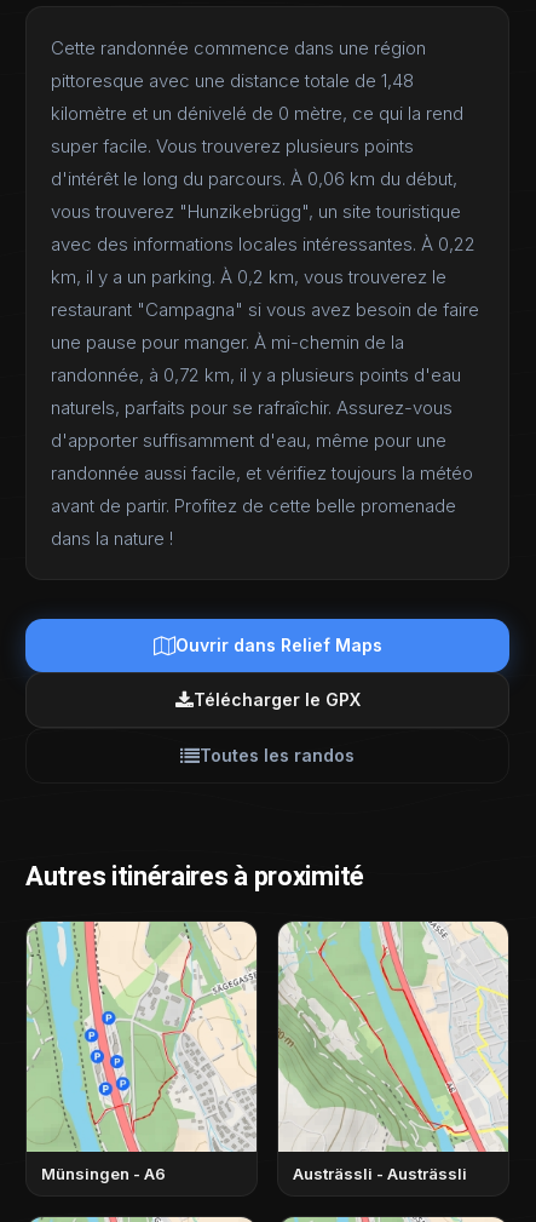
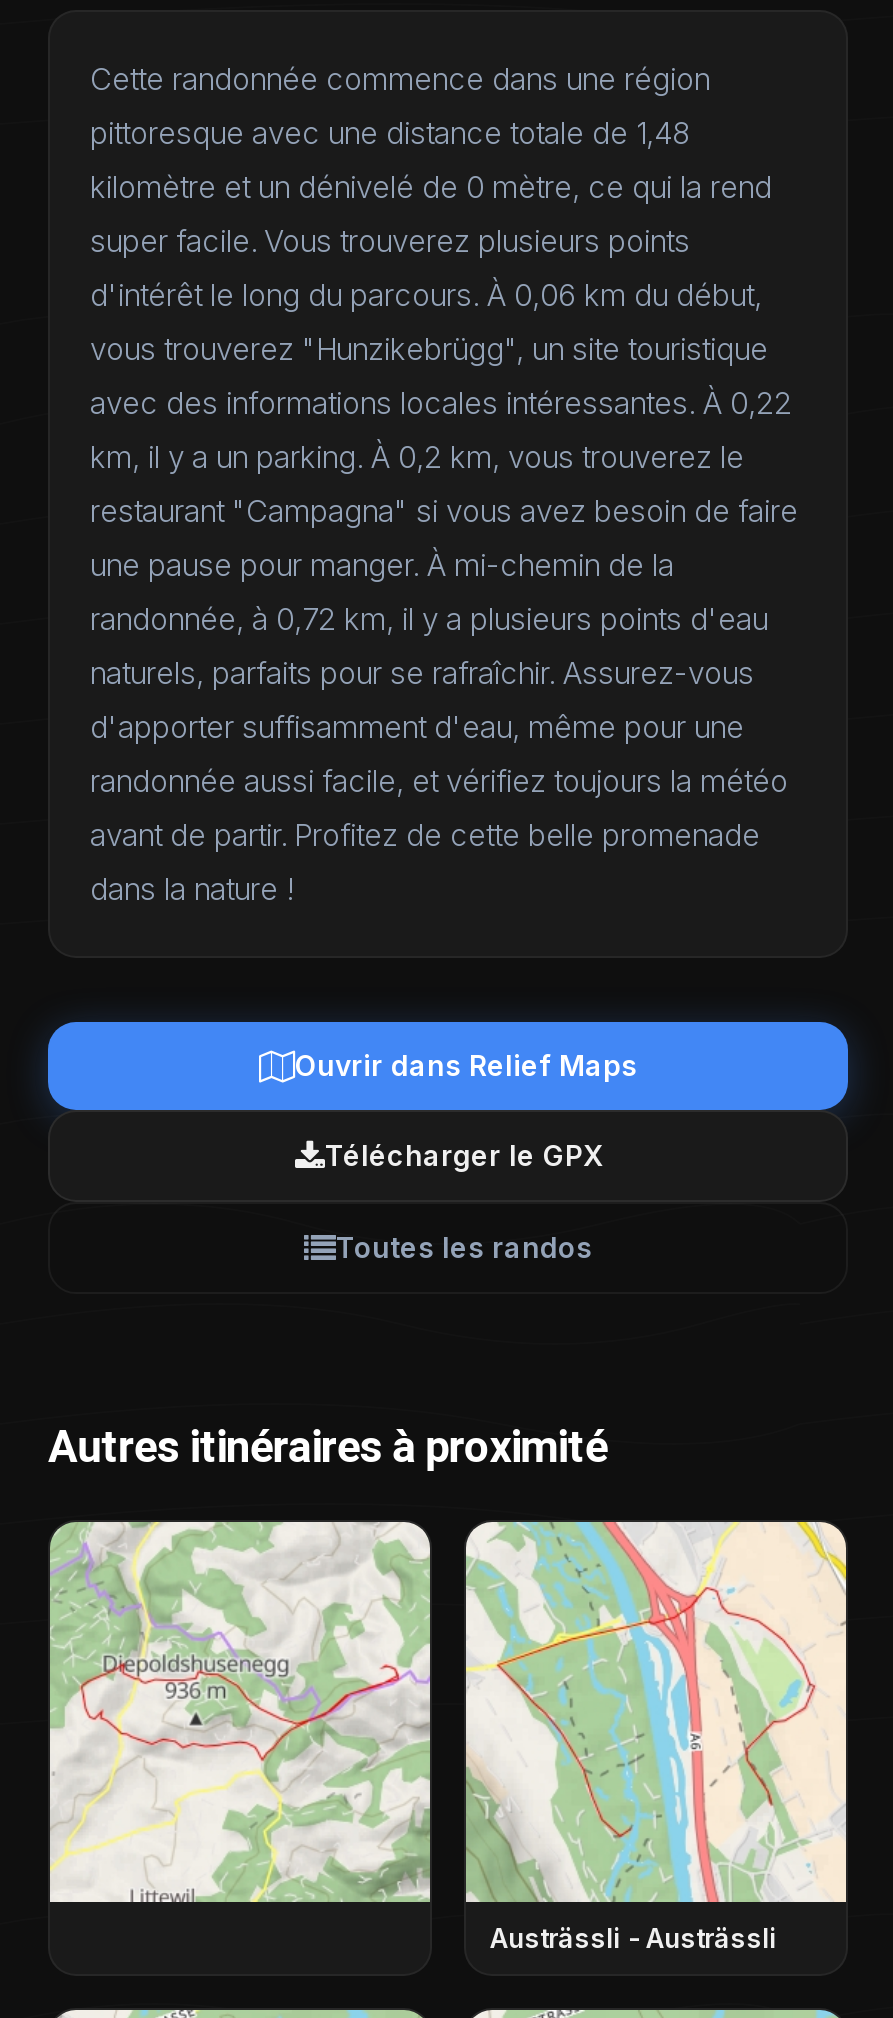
[27,922,258,1152] [image] -> [50,1522,432,1902] [image]
[277,920,509,1153] [image] -> [464,1520,848,1904] [image]
[41,1164,166,1183] Münsingen - A6 -> none

